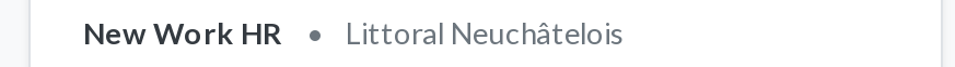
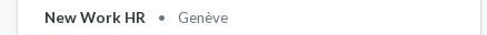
[346,16,624,51] Littoral Neuchâtelois -> [178,9,228,26] Genève

